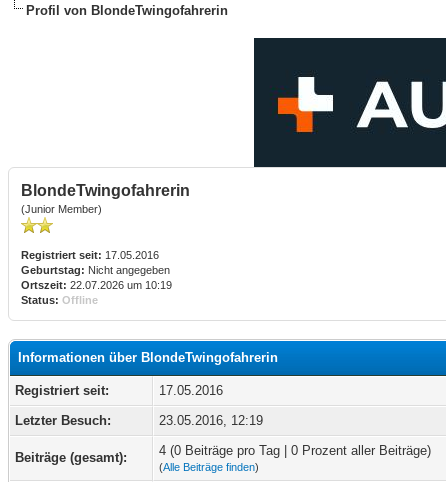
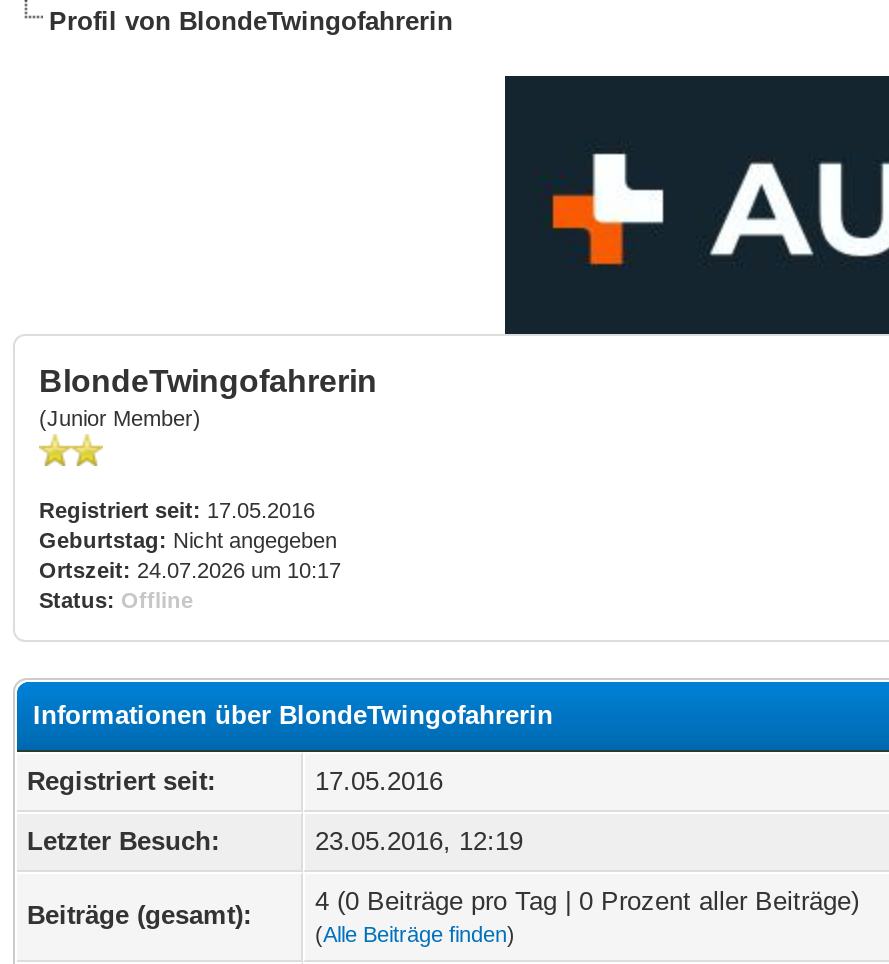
[21,279,172,291] Ortszeit: 22.07.2026 um 10:19 -> [39,558,341,582] Ortszeit: 24.07.2026 um 10:17

